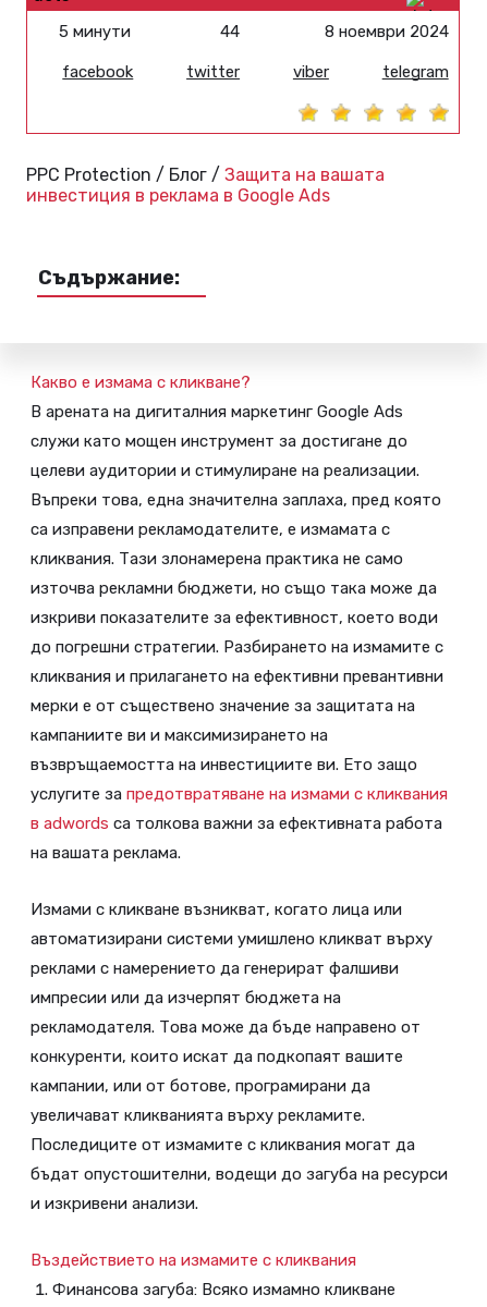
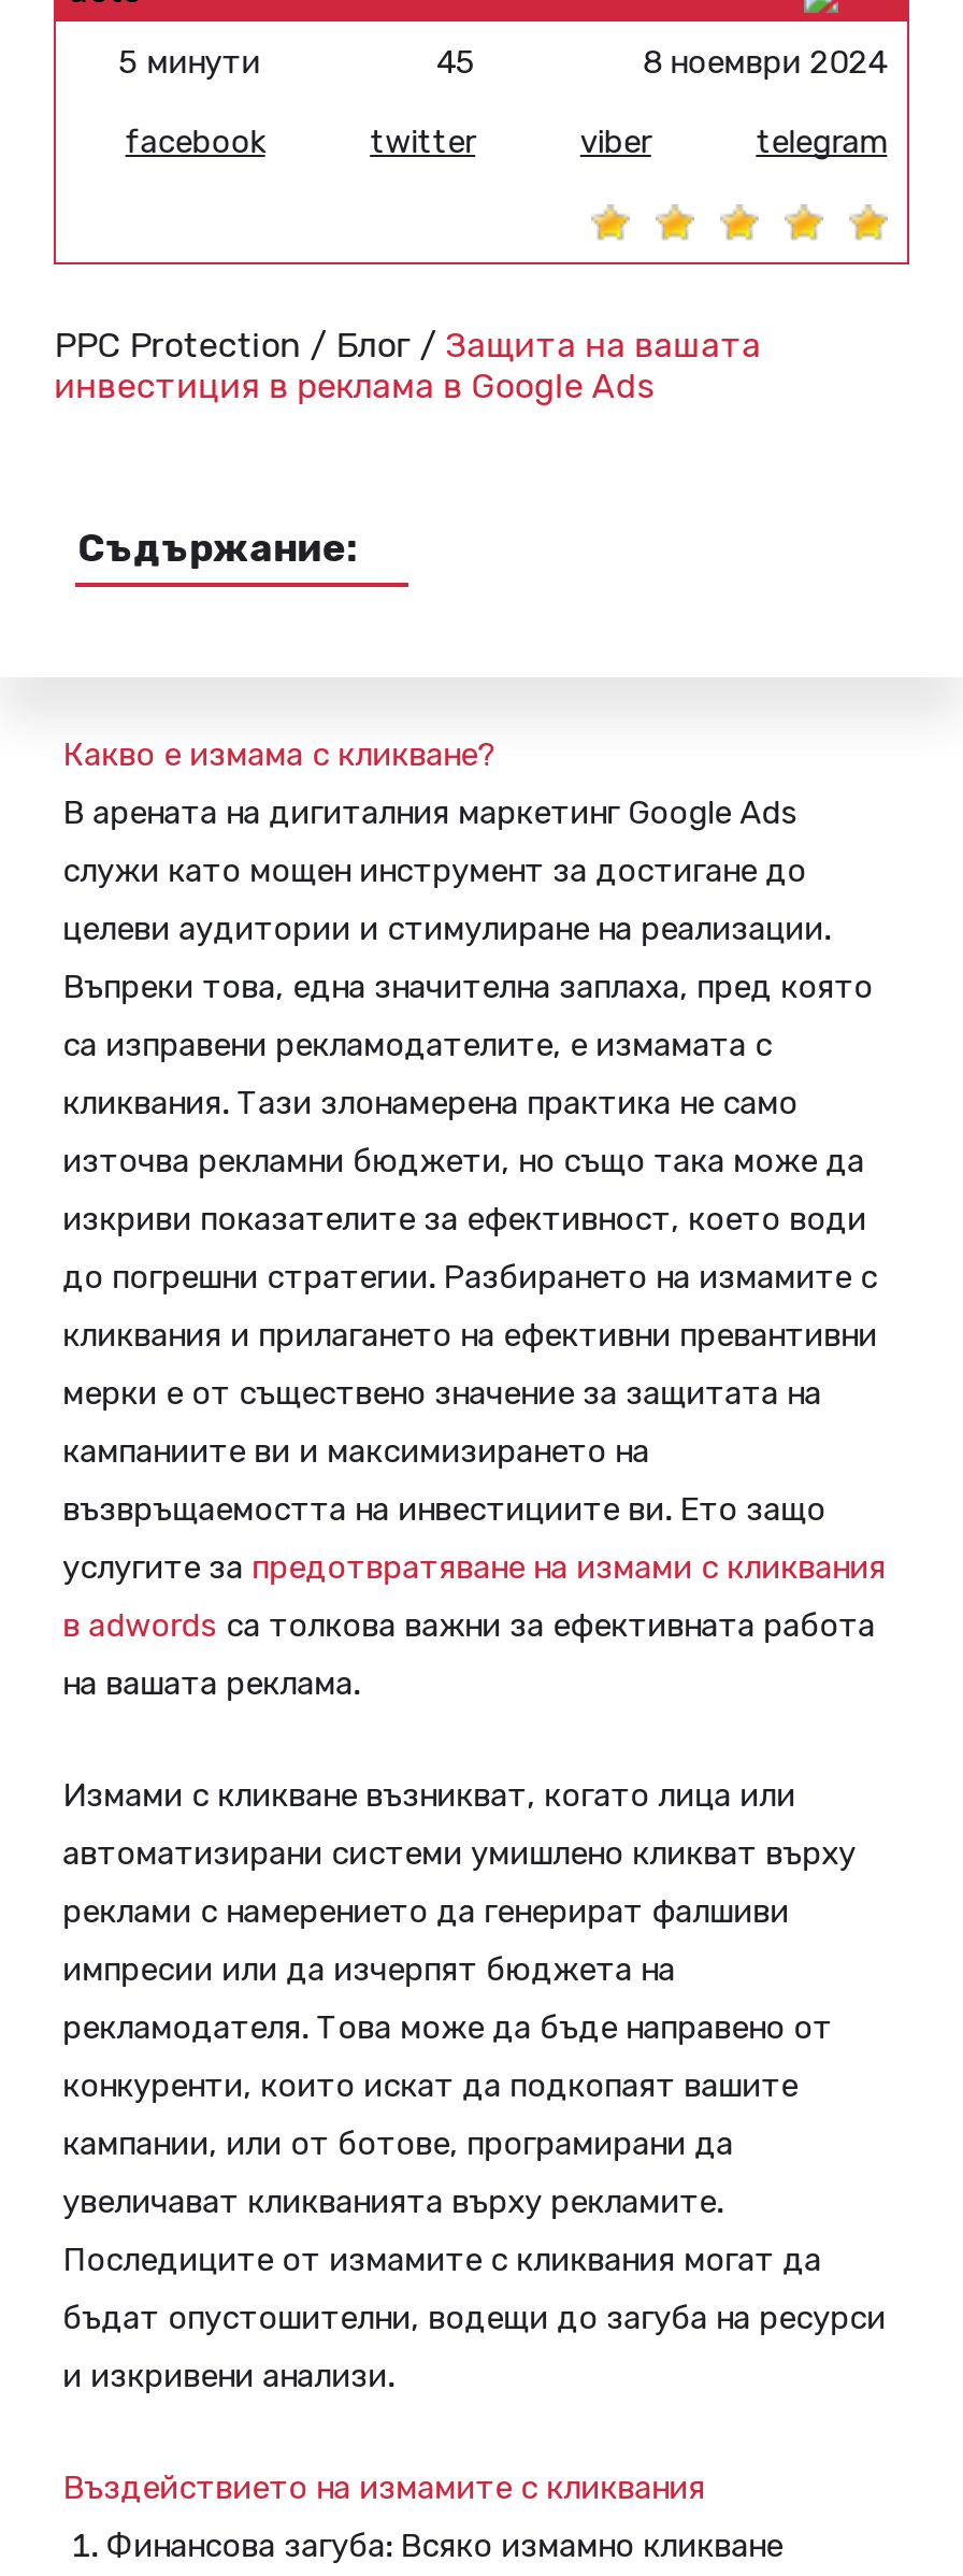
[220,22,240,42] 44 -> [436,43,475,82] 45

